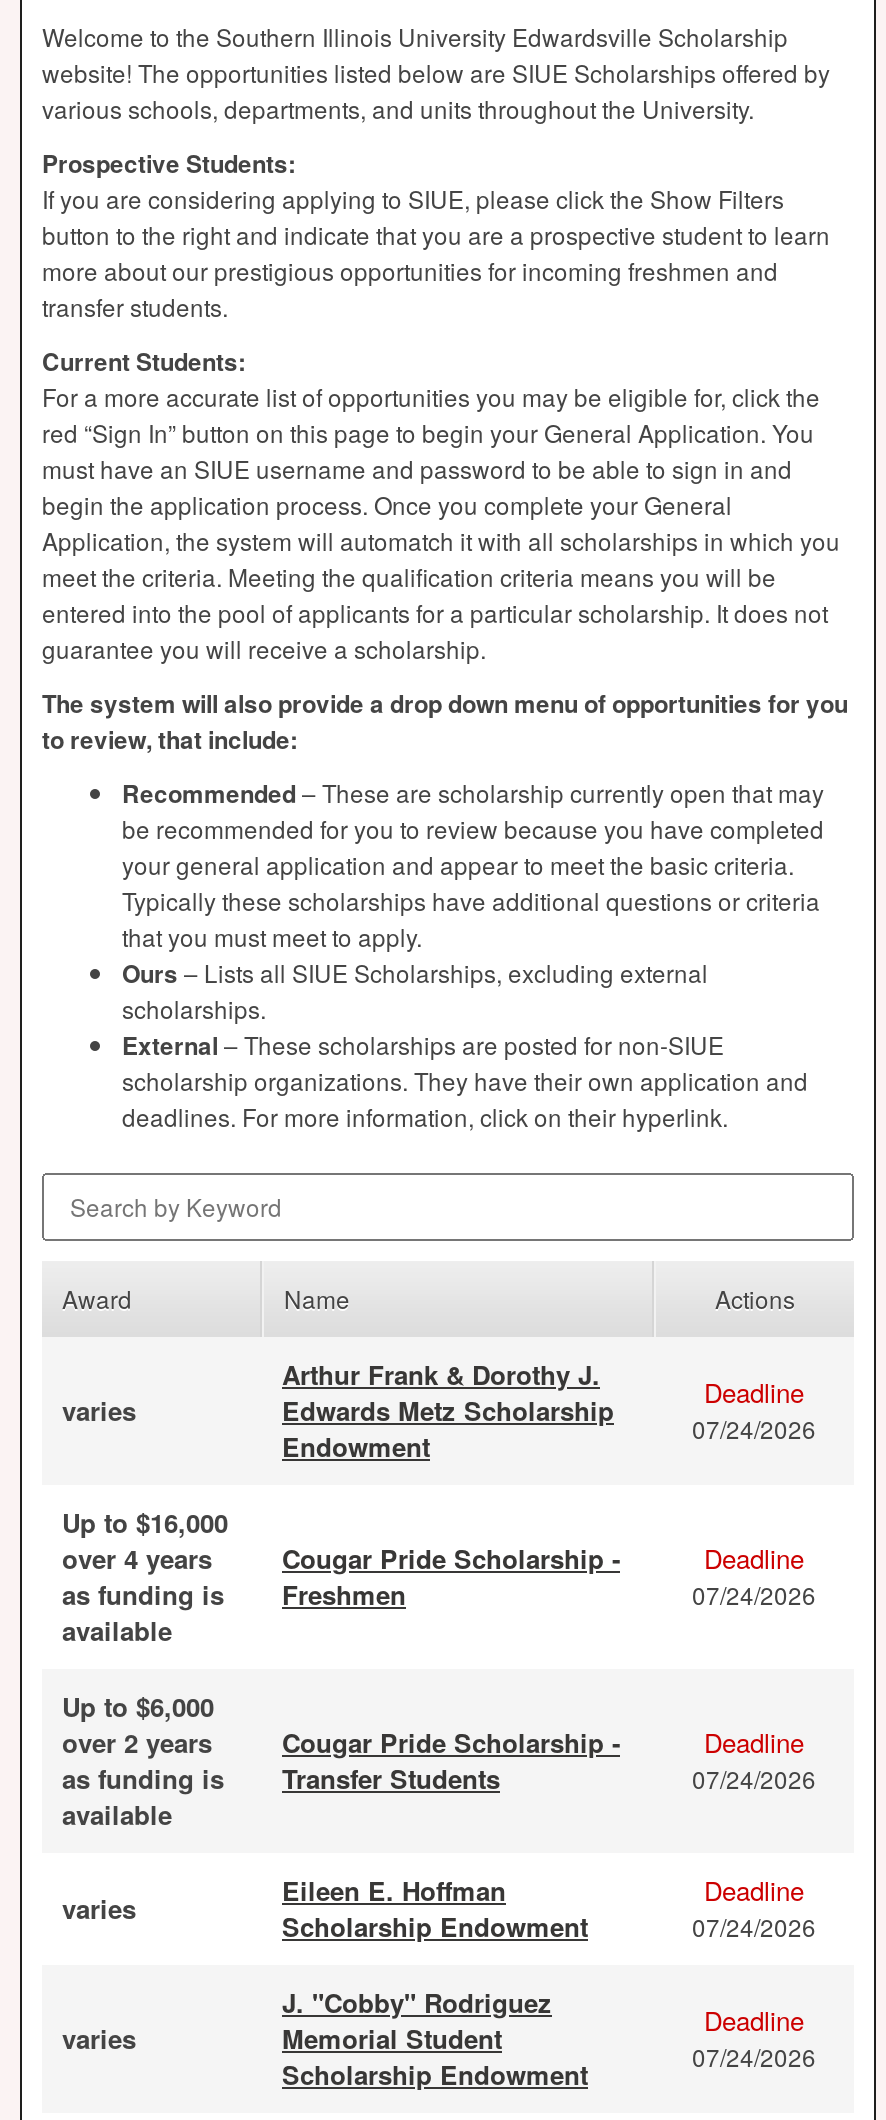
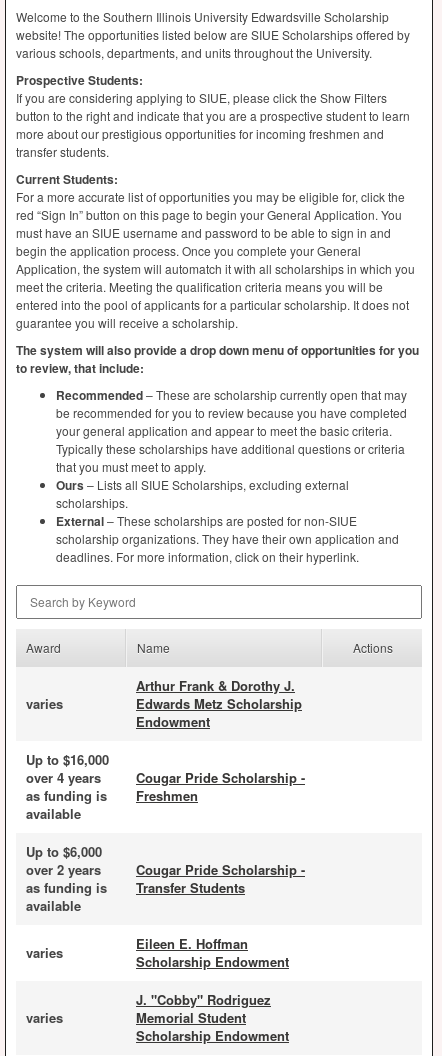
[692,1374,816,1446] Deadline | 07/24/2026 -> none
[692,1540,816,1612] Deadline | 07/24/2026 -> none
[692,1724,816,1796] Deadline | 07/24/2026 -> none
[692,1872,816,1944] Deadline | 07/24/2026 -> none
[692,2002,816,2074] Deadline | 07/24/2026 -> none

